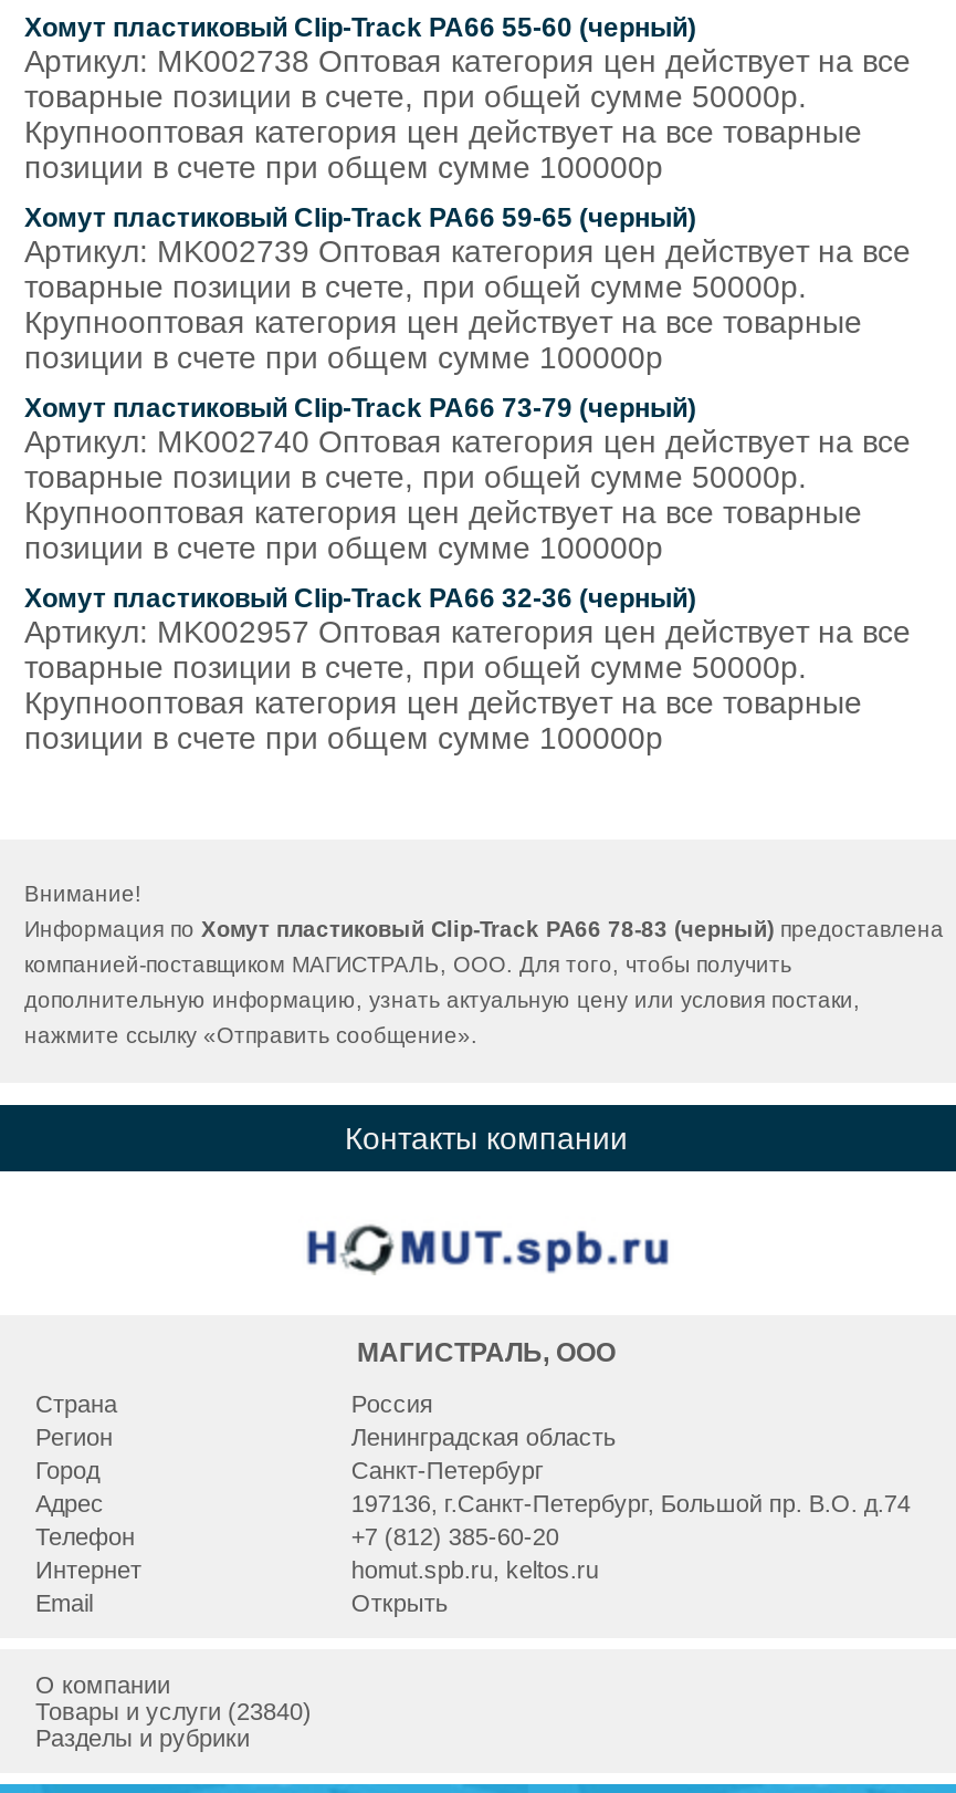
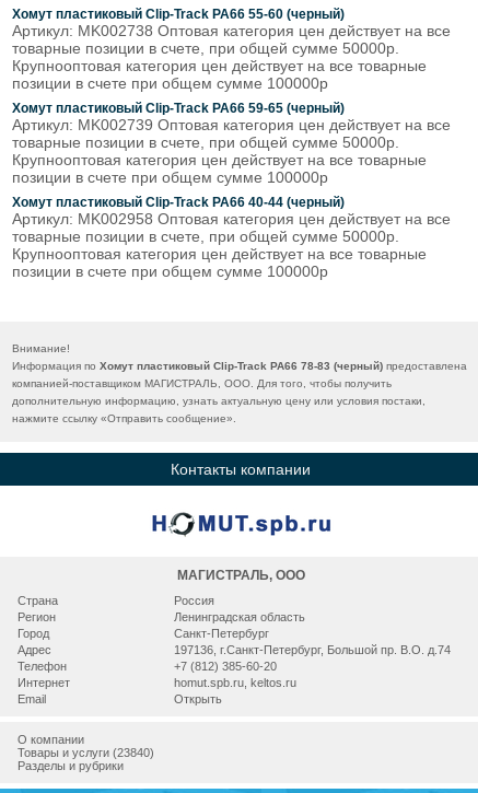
[24,393,911,649] Хомут пластиковый Clip-Track PA66 73-79 (черный) | Артикул: MK002740 Оптовая категория цен действует на все | товарные позиции в счете, при общей сумме 50000р. | Крупнооптовая категория цен действует на все товарные | позиции в счете при общем сумме 100000р | Хомут пластиковый Clip-Track PA66 32-36 (черный) | Артикул: MK002957 Оптовая категория цен действует на все -> [12,195,451,228] Хомут пластиковый Clip-Track PA66 40-44 (черный) | Артикул: MK002958 Оптовая категория цен действует на все

